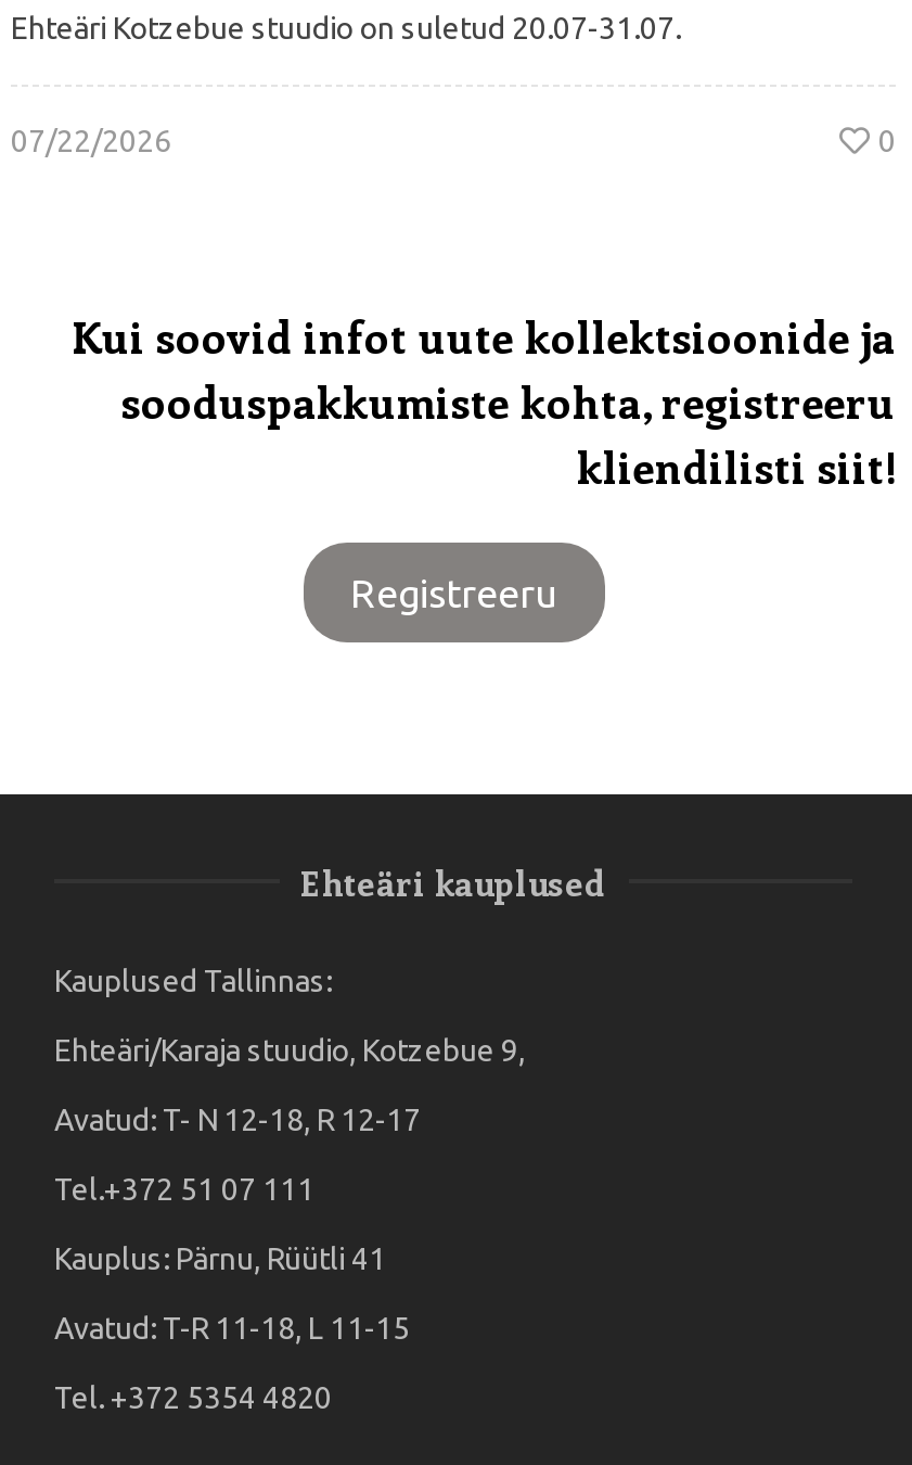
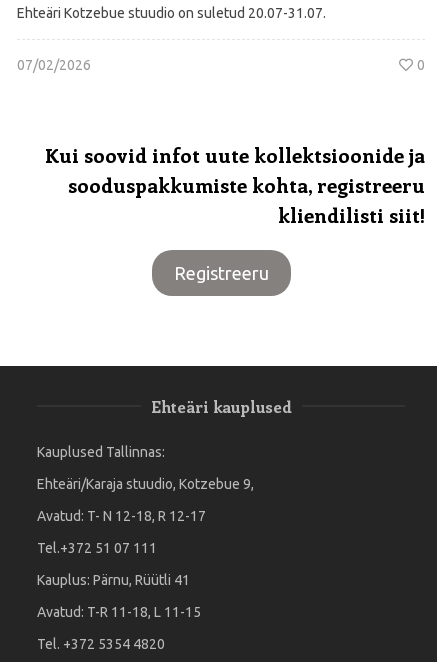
[11,124,171,159] 07/22/2026 -> [17,57,91,73] 07/02/2026

